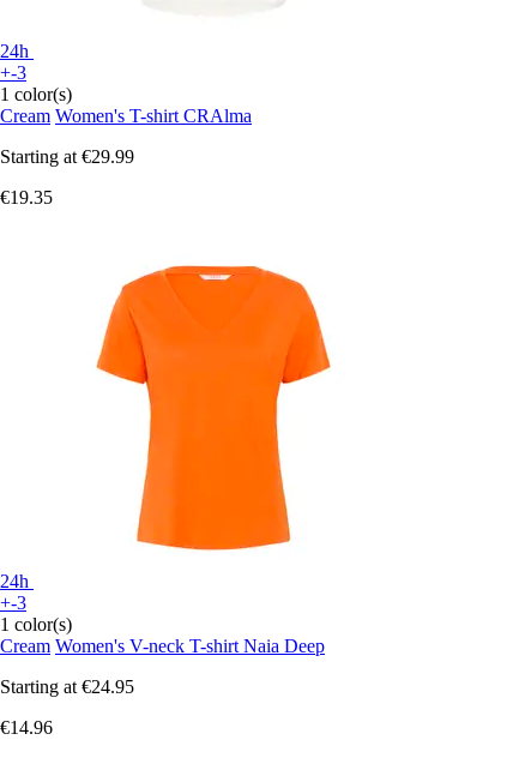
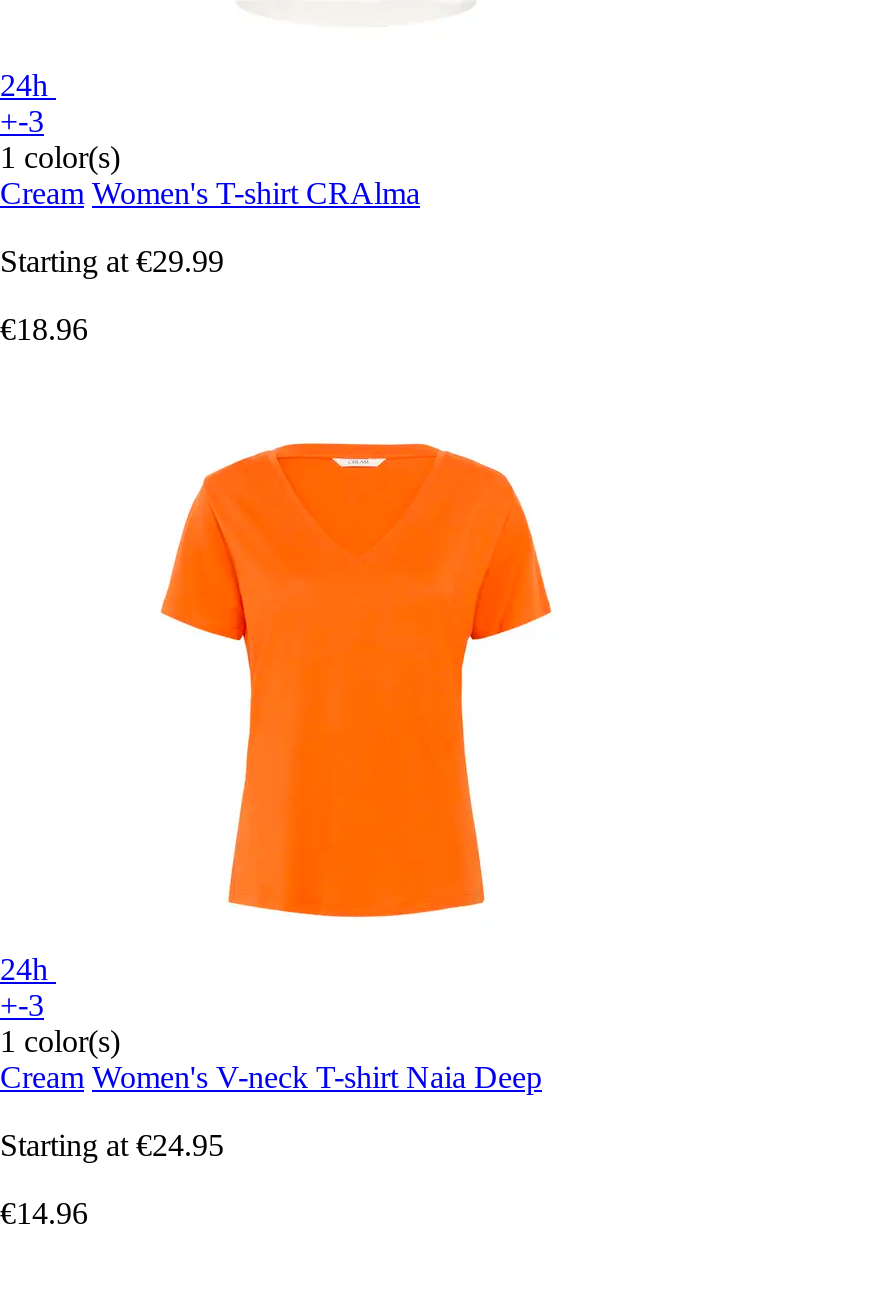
[0,187,53,208] €19.35 -> [0,312,88,346] €18.96

